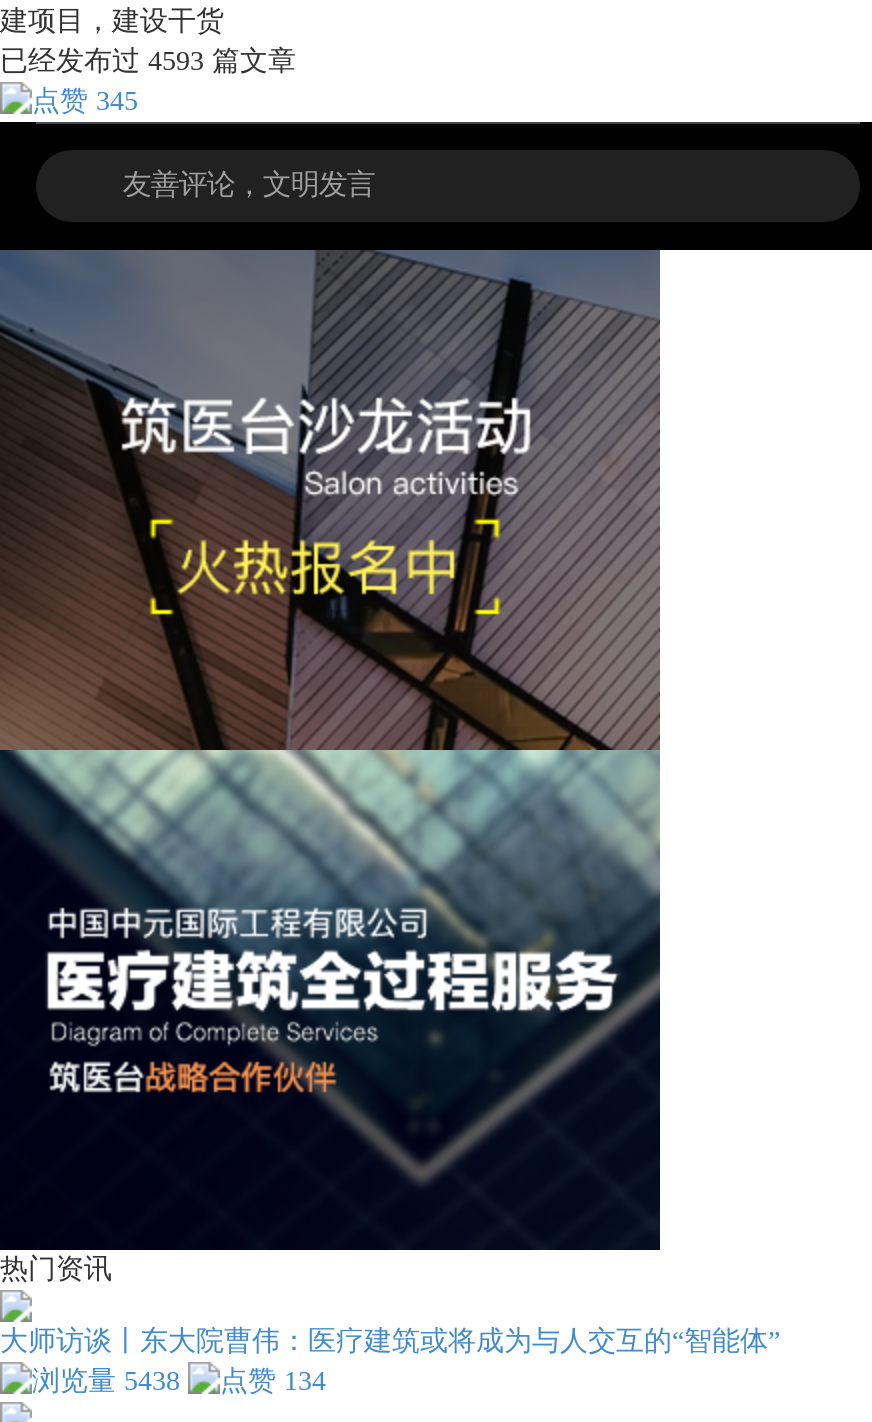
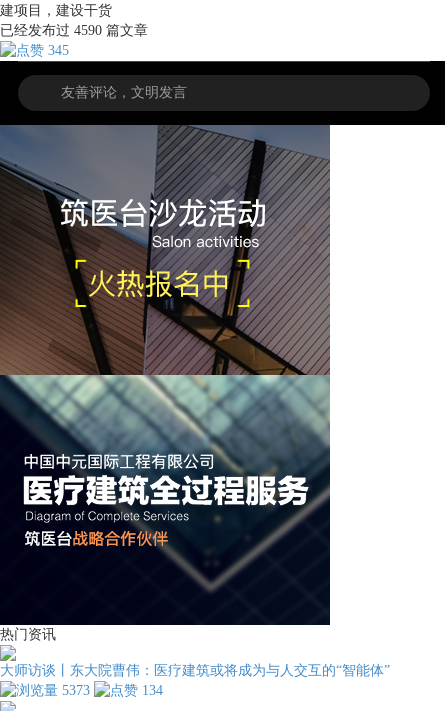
[0,46,296,76] 已经发布过4593篇文章 -> [0,23,148,38] 已经发布过4590篇文章
[124,1365,180,1395] 5438 -> [62,683,90,698] 5373

